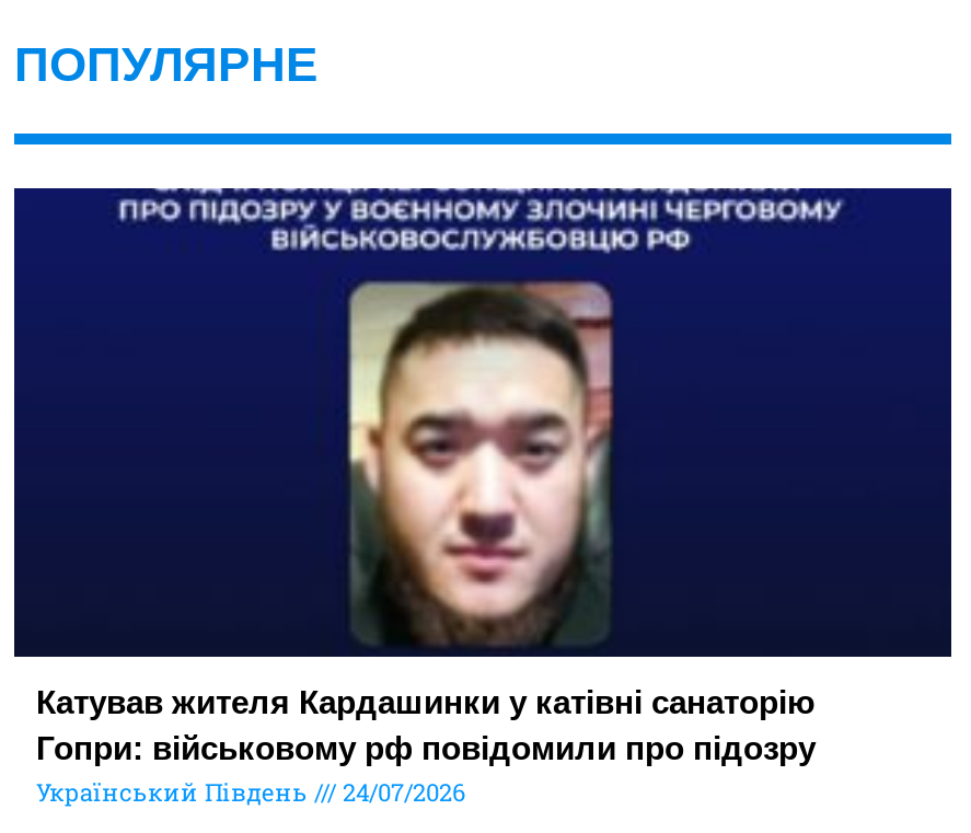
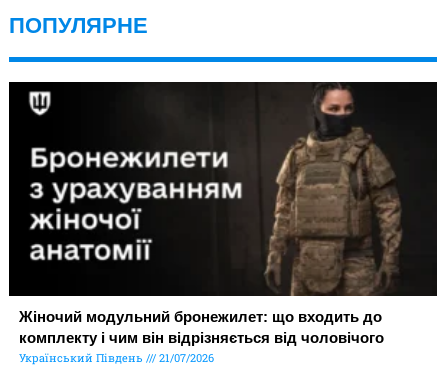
[12,186,951,766] [image] | Катував жителя Кардашинки у катівні санаторію | Гопри: військовому рф повідомили про підозру -> [9,81,437,346] [image] | Жіночий модульний бронежилет: що входить до | комплекту і чим він відрізняється від чоловічого
[36,775,465,808] Український Південь 24/07/2026 -> [19,350,214,365] Український Південь 21/07/2026

